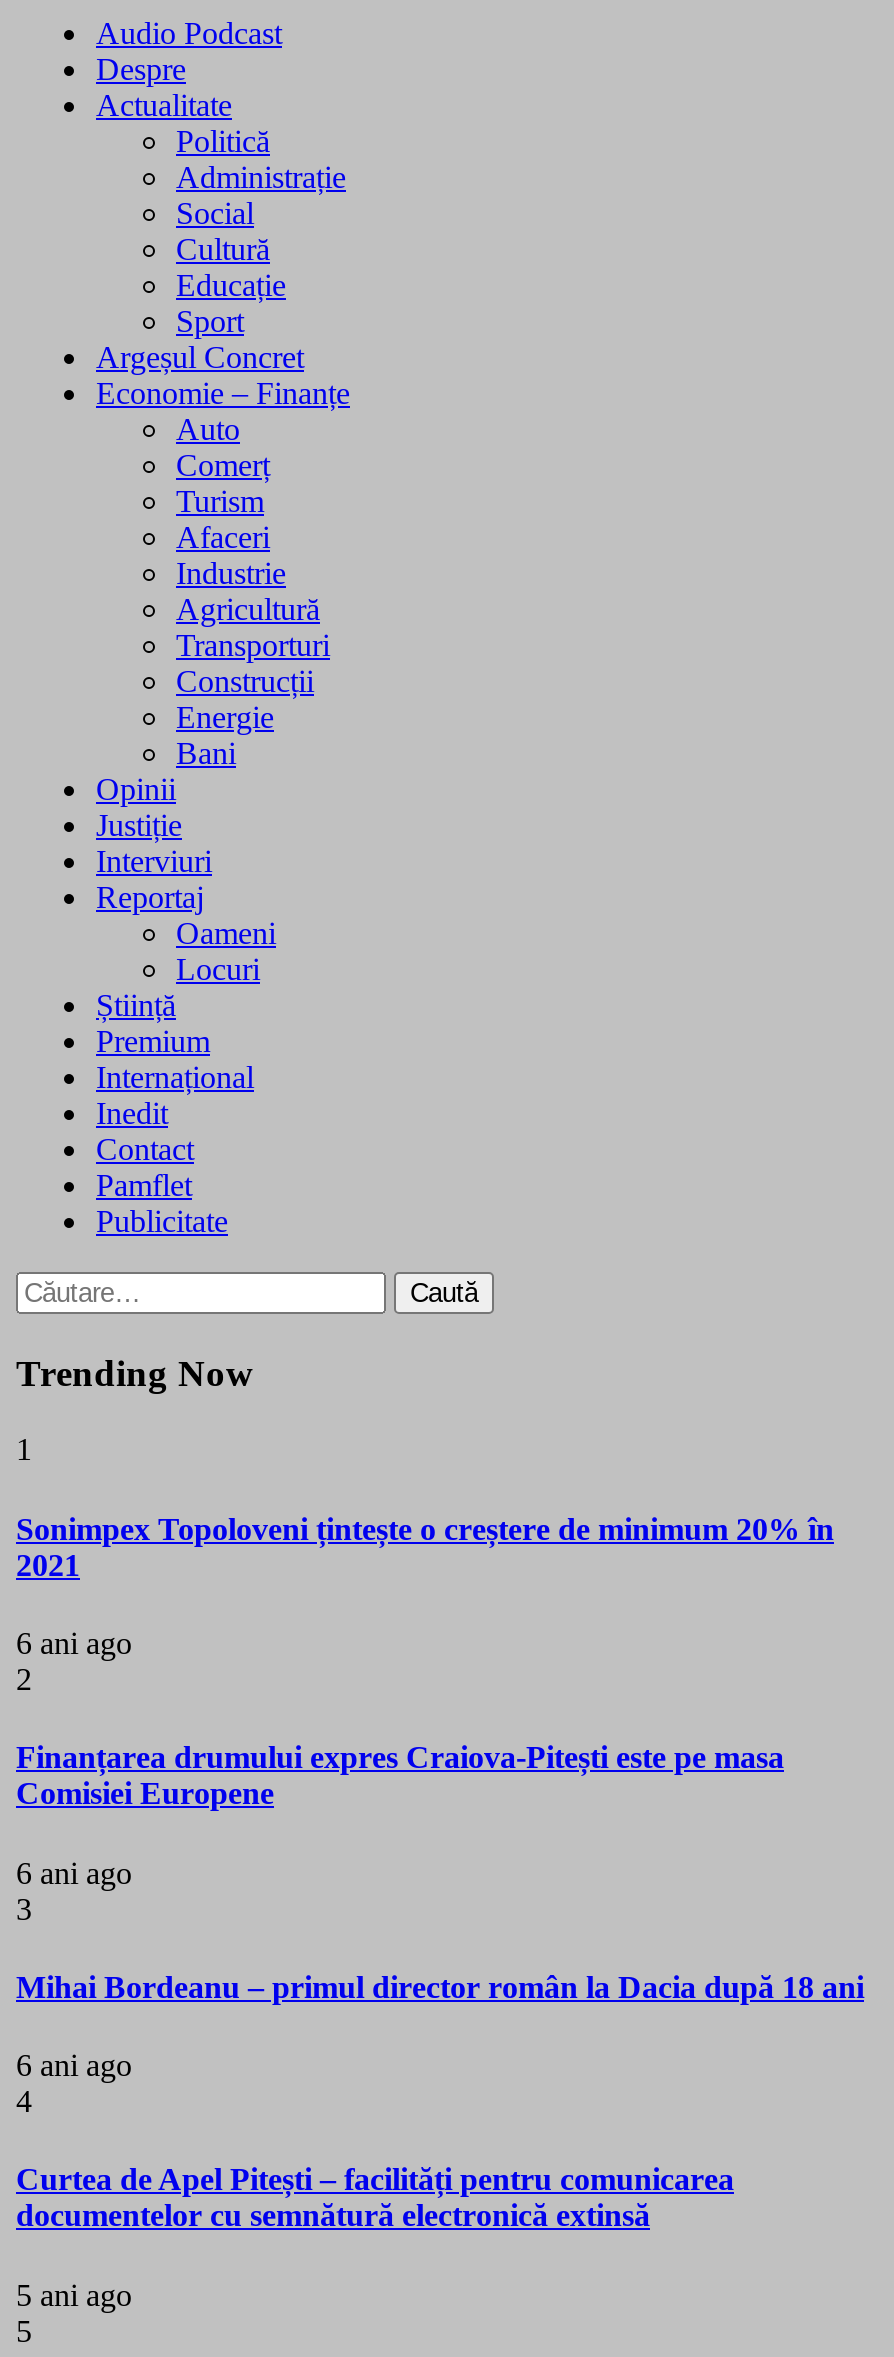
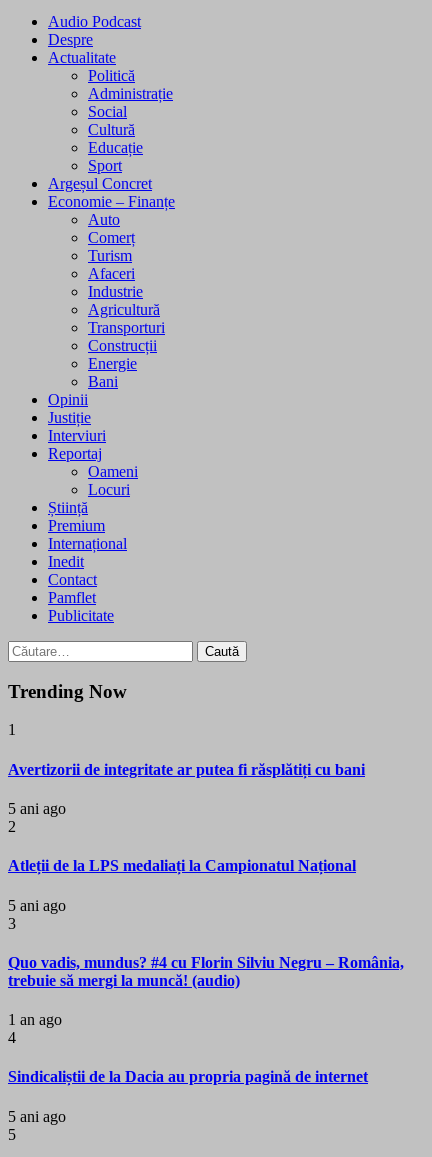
[16,1511,834,1581] Sonimpex Topoloveni țintește o creștere de minimum 20% în | 2021 -> [8,761,365,778] Avertizorii de integritate ar putea fi răsplătiți cu bani
[16,1626,132,1660] 6 ani ago -> [8,800,66,817] 5 ani ago
[16,1740,784,1810] Finanțarea drumului expres Craiova-Pitești este pe masa | Comisiei Europene -> [8,857,356,874] Atleții de la LPS medaliați la Campionatul Național
[16,1855,132,1889] 6 ani ago -> [8,896,66,913] 5 ani ago
[16,1970,864,2004] Mihai Bordeanu – primul director român la Dacia după 18 ani -> [8,954,404,989] Quo vadis, mundus? #4 cu Florin Silviu Negru – România, | trebuie să mergi la muncă! (audio)
[16,2048,132,2082] 6 ani ago -> [8,1011,62,1028] 1 an ago
[16,2163,734,2233] Curtea de Apel Pitești – facilități pentru comunicarea | documentelor cu semnătură electronică extinsă -> [8,1068,368,1085] Sindicaliștii de la Dacia au propria pagină de internet

